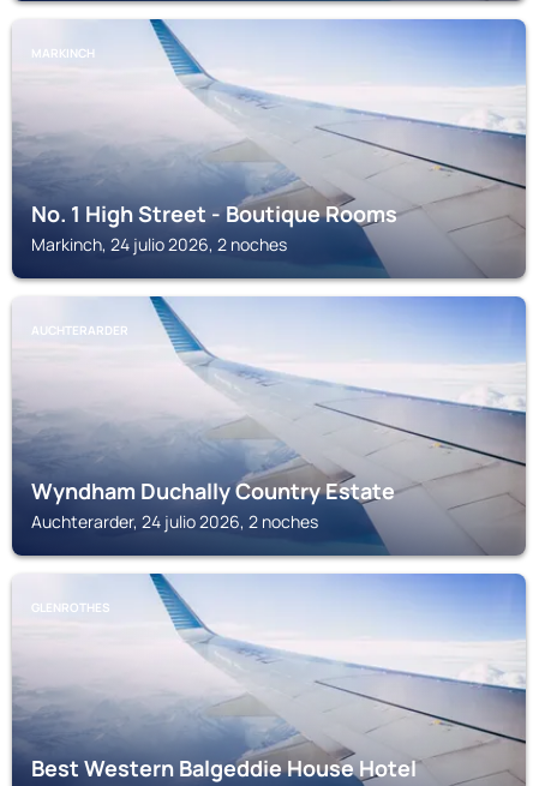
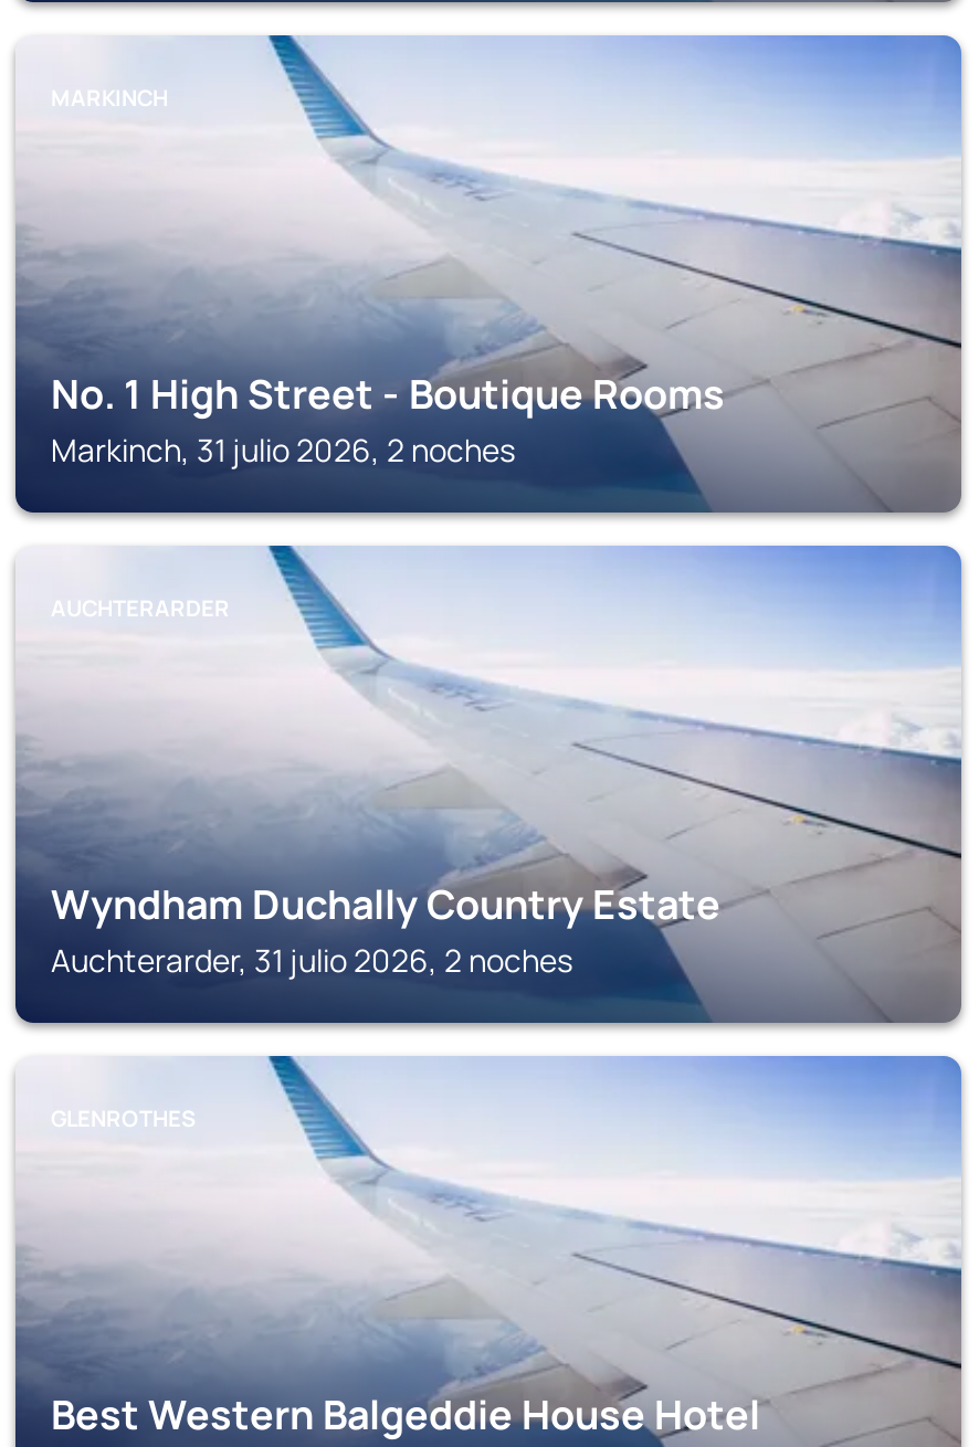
[31,233,287,256] Markinch, 24 julio 2026, 2 noches -> [51,429,515,471] Markinch, 31 julio 2026, 2 noches
[31,510,318,533] Auchterarder, 24 julio 2026, 2 noches -> [51,939,572,981] Auchterarder, 31 julio 2026, 2 noches

